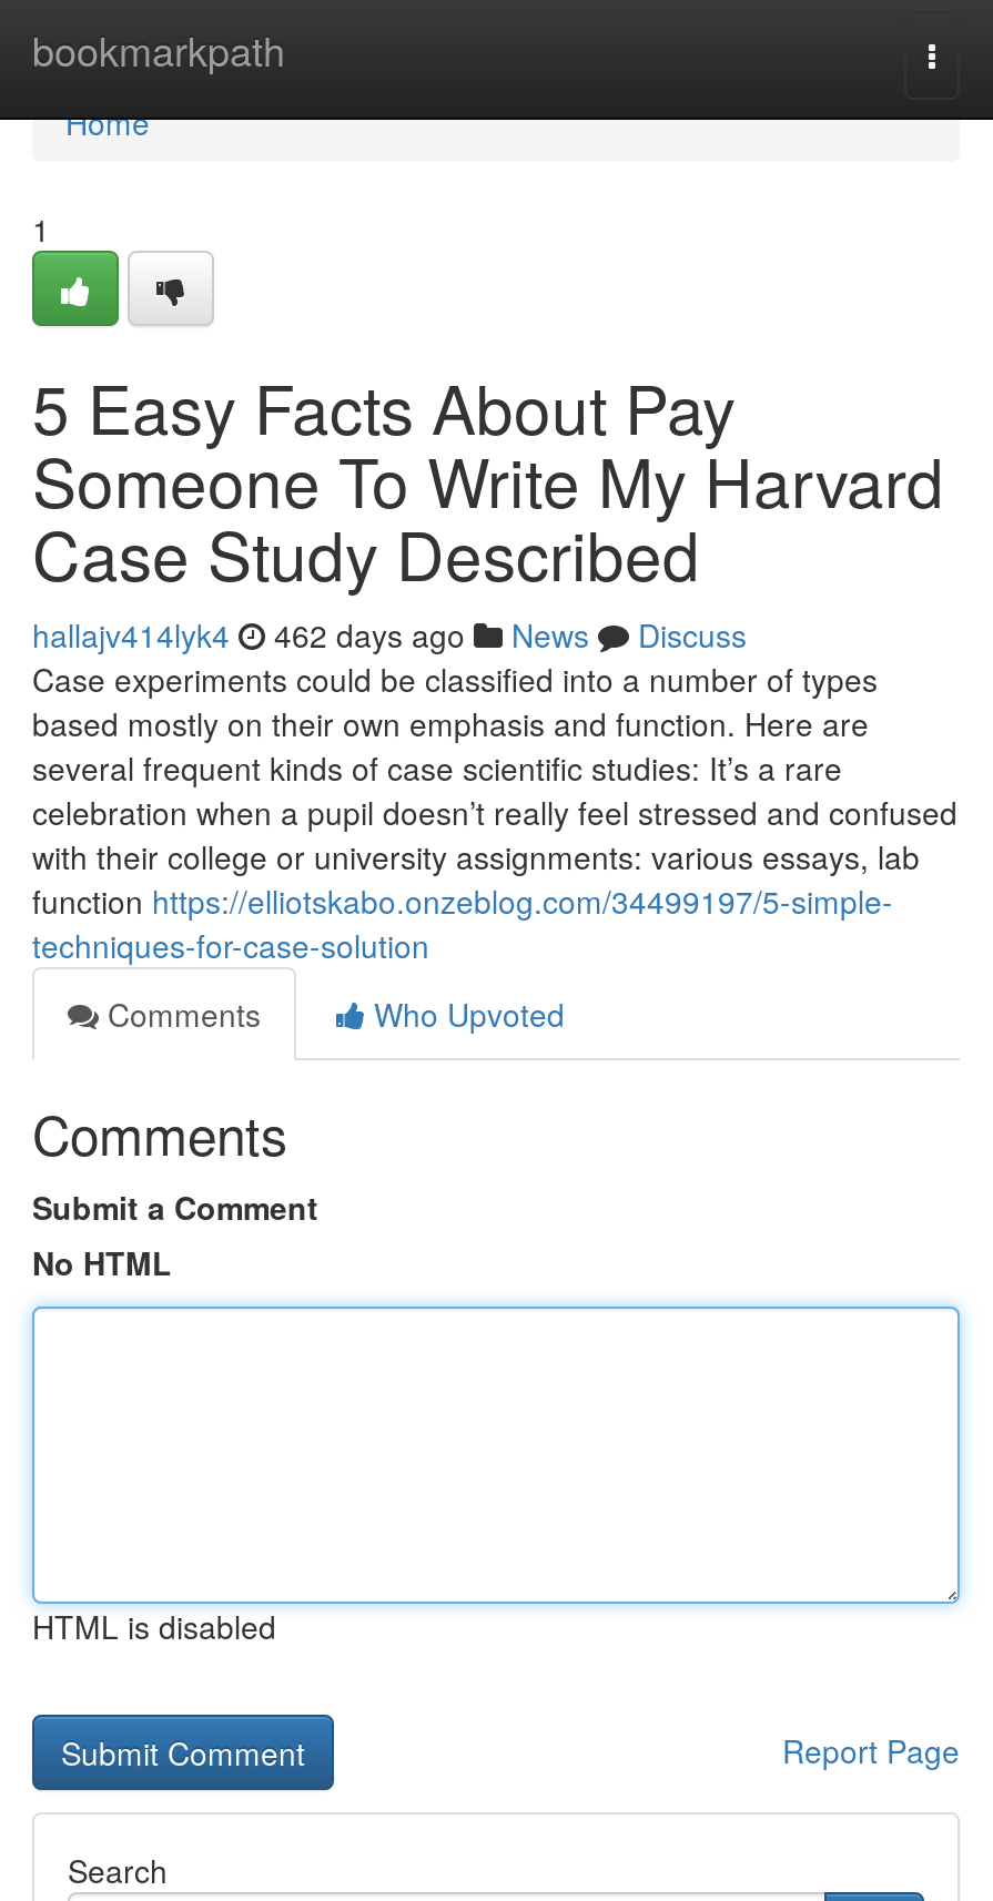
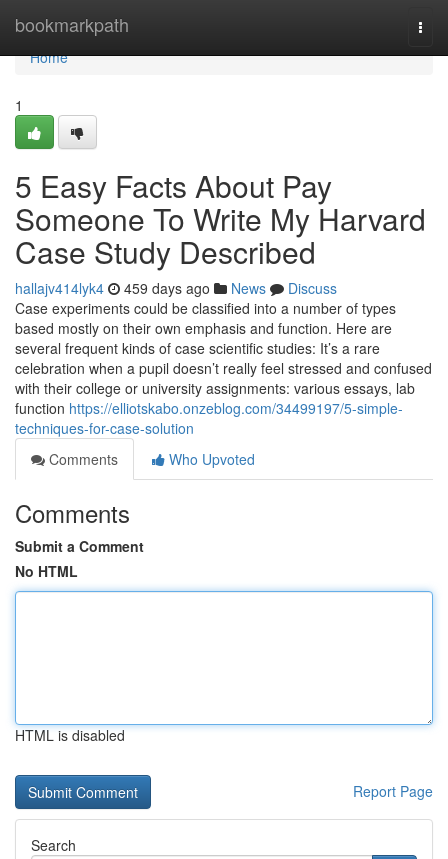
[32,612,747,657] hallajv414lyk4 462 days ago News Discuss -> [15,278,337,298] hallajv414lyk4 459 days ago News Discuss

